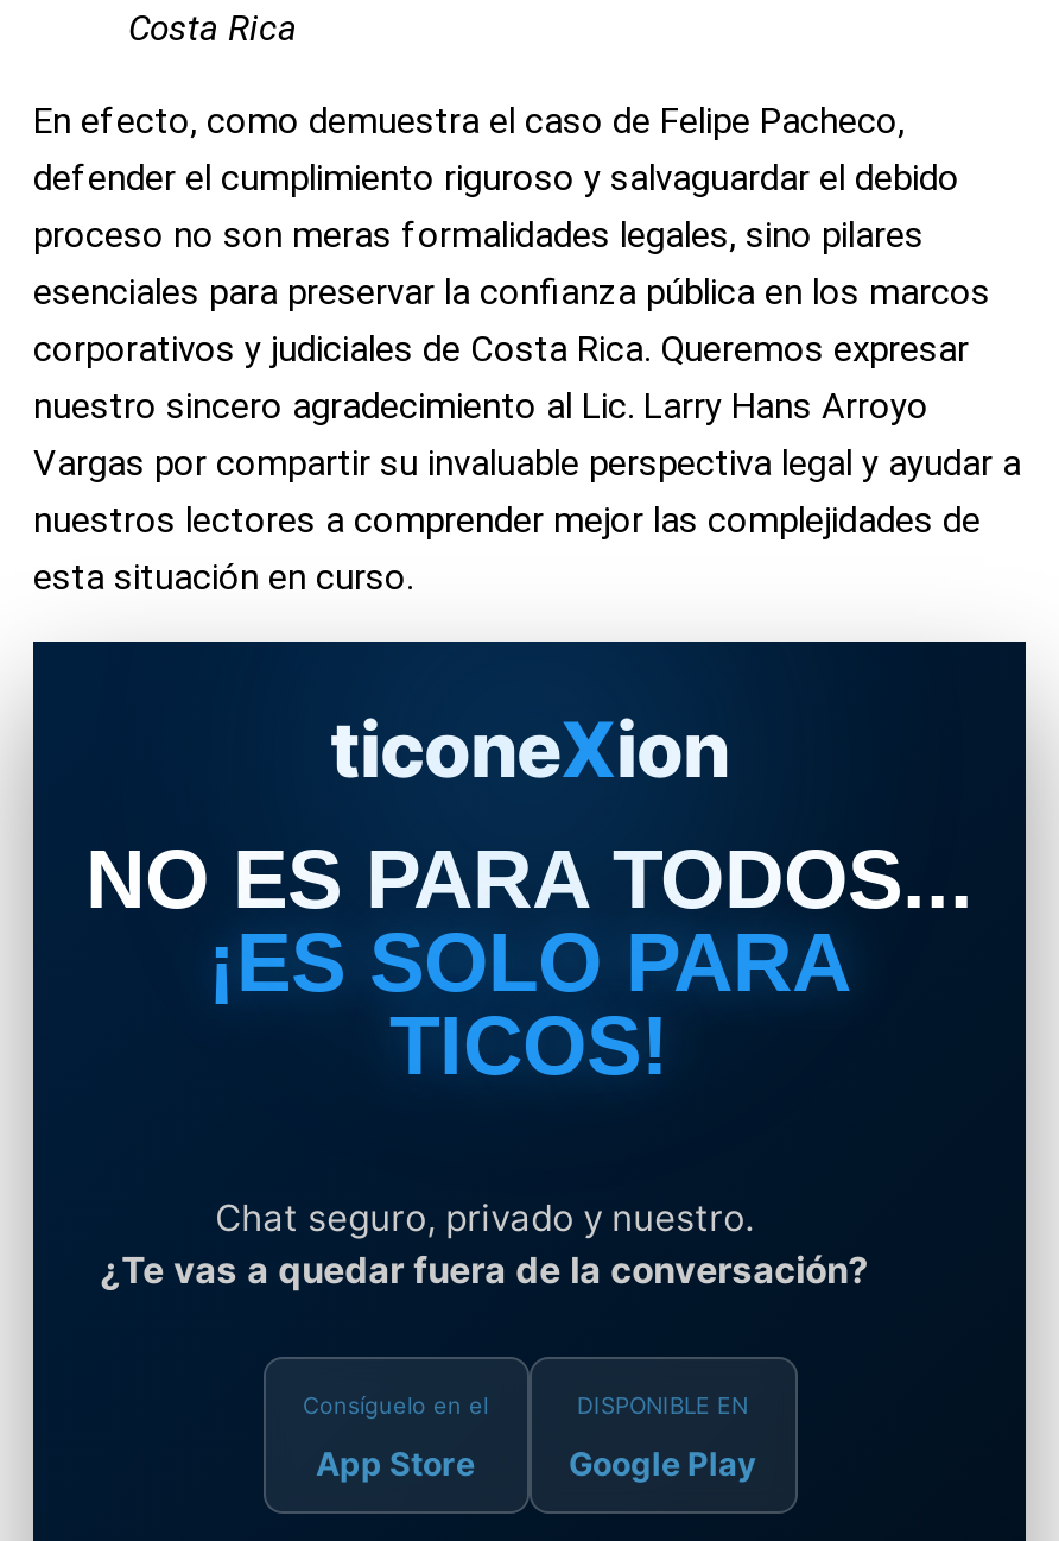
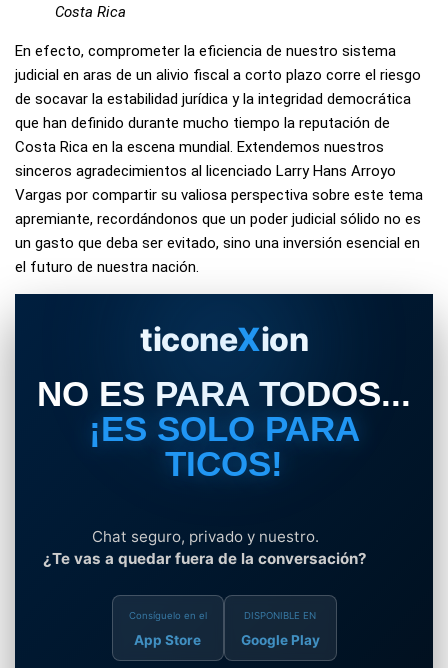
[33,100,1021,599] En efecto, como demuestra el caso de Felipe Pacheco, | defender el cumplimiento riguroso y salvaguardar el debido | proceso no son meras formalidades legales, sino pilares | esenciales para preservar la confianza pública en los marcos | corporativos y judiciales de Costa Rica. Queremos expresar | nuestro sincero agradecimiento al Lic. Larry Hans Arroyo | Vargas por compartir su invaluable perspectiva legal y ayudar a | nuestros lectores a comprender mejor las complejidades de | esta situación en curso. -> [15,42,423,276] En efecto, comprometer la eficiencia de nuestro sistema | judicial en aras de un alivio fiscal a corto plazo corre el riesgo | de socavar la estabilidad jurídica y la integridad democrática | que han definido durante mucho tiempo la reputación de | Costa Rica en la escena mundial. Extendemos nuestros | sinceros agradecimientos al licenciado Larry Hans Arroyo | Vargas por compartir su valiosa perspectiva sobre este tema | apremiante, recordándonos que un poder judicial sólido no es | un gasto que deba ser evitado, sino una inversión esencial en | el futuro de nuestra nación.

